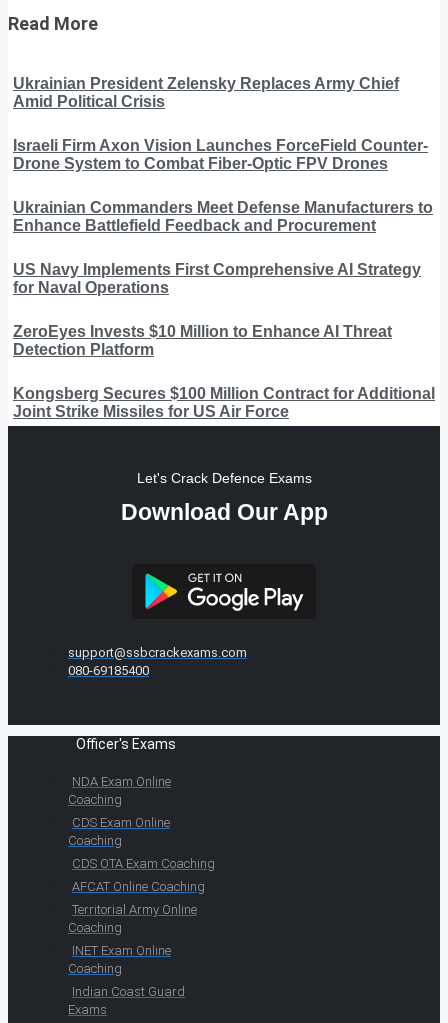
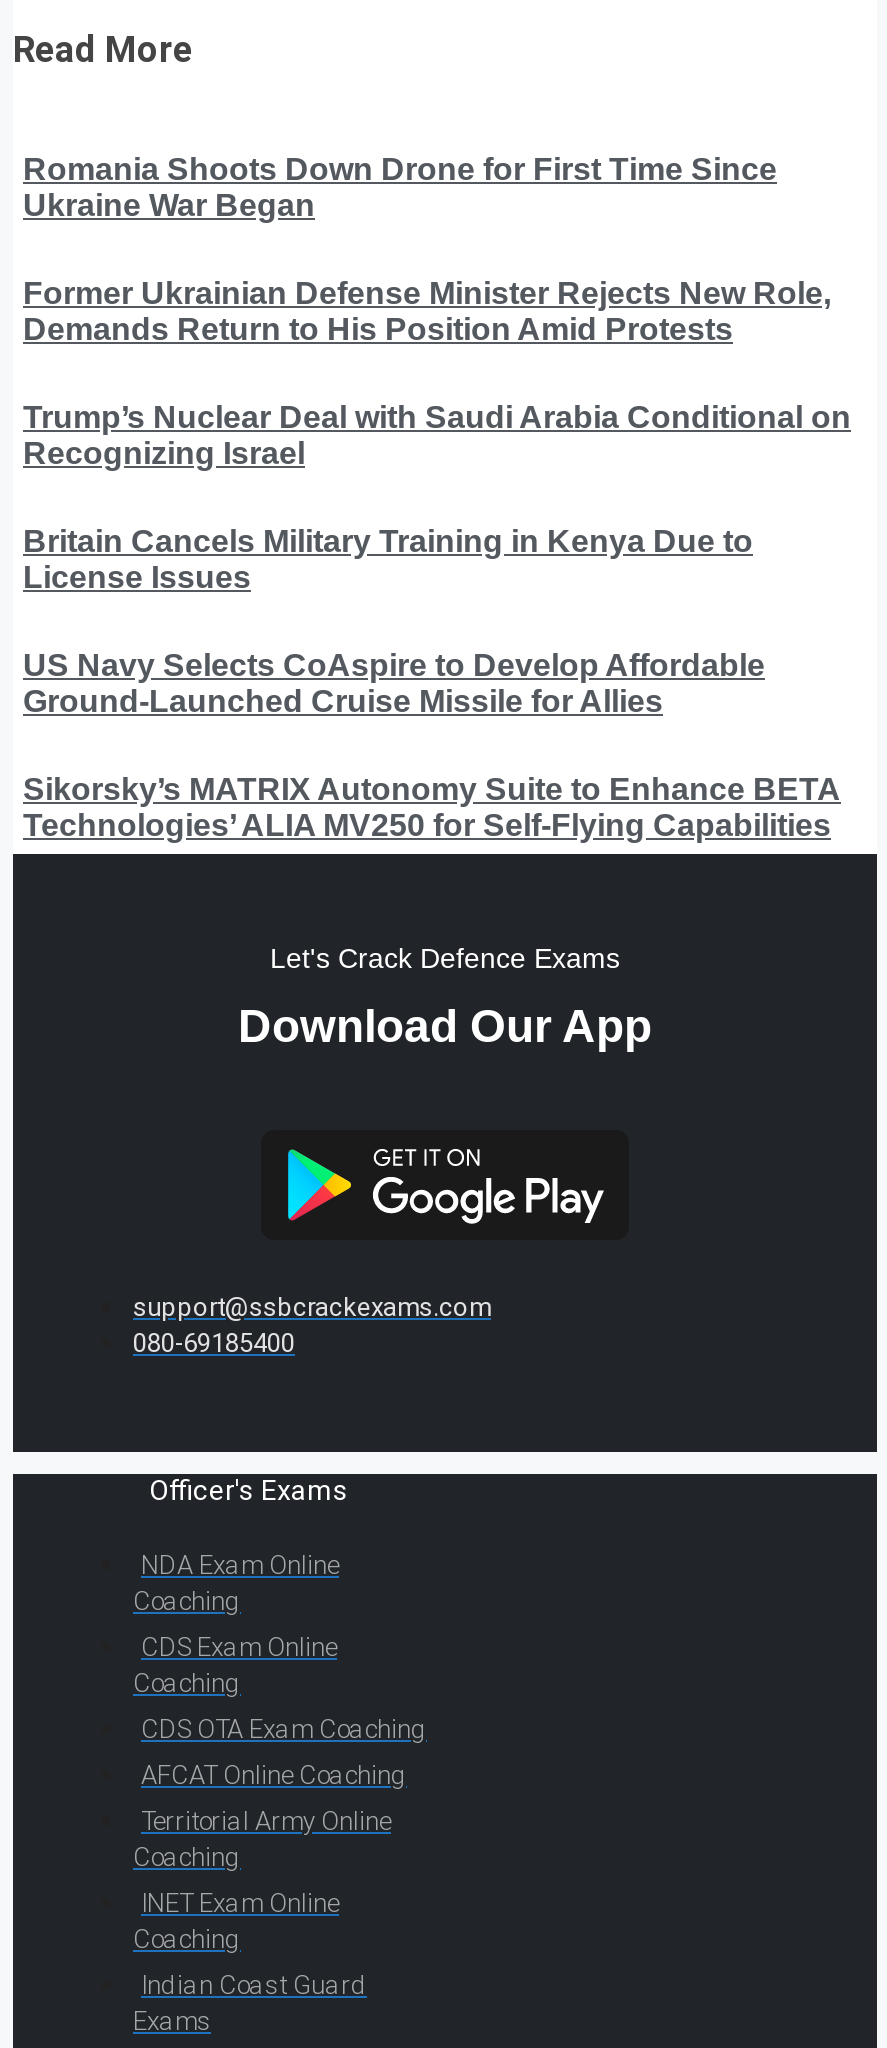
[13,75,399,110] Ukrainian President Zelensky Replaces Army Chief | Amid Political Crisis -> [23,152,777,222] Romania Shoots Down Drone for First Time Since | Ukraine War Began
[13,137,428,172] Israeli Firm Axon Vision Launches ForceField Counter- | Drone System to Combat Fiber-Optic FPV Drones -> [23,276,831,346] Former Ukrainian Defense Minister Rejects New Role, | Demands Return to His Position Amid Protests
[13,199,433,234] Ukrainian Commanders Meet Defense Manufacturers to | Enhance Battlefield Feedback and Procurement -> [23,400,851,470] Trump’s Nuclear Deal with Saudi Arabia Conditional on | Recognizing Israel
[13,261,421,296] US Navy Implements First Comprehensive AI Strategy | for Naval Operations -> [23,524,753,594] Britain Cancels Military Training in Kenya Due to | License Issues
[13,323,392,358] ZeroEyes Invests $10 Million to Enhance AI Threat | Detection Platform -> [23,648,765,718] US Navy Selects CoAspire to Develop Affordable | Ground-Launched Cruise Missile for Allies
[13,385,435,420] Kongsberg Secures $100 Million Contract for Additional | Joint Strike Missiles for US Air Force -> [23,772,841,842] Sikorsky’s MATRIX Autonomy Suite to Enhance BETA | Technologies’ ALIA MV250 for Self-Flying Capabilities

